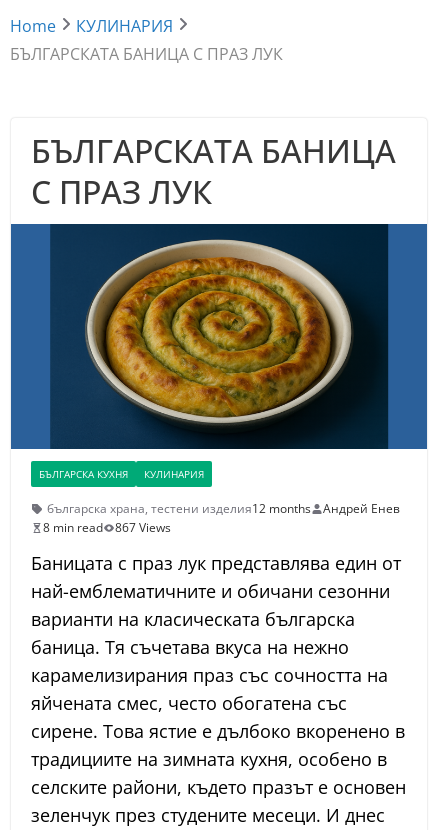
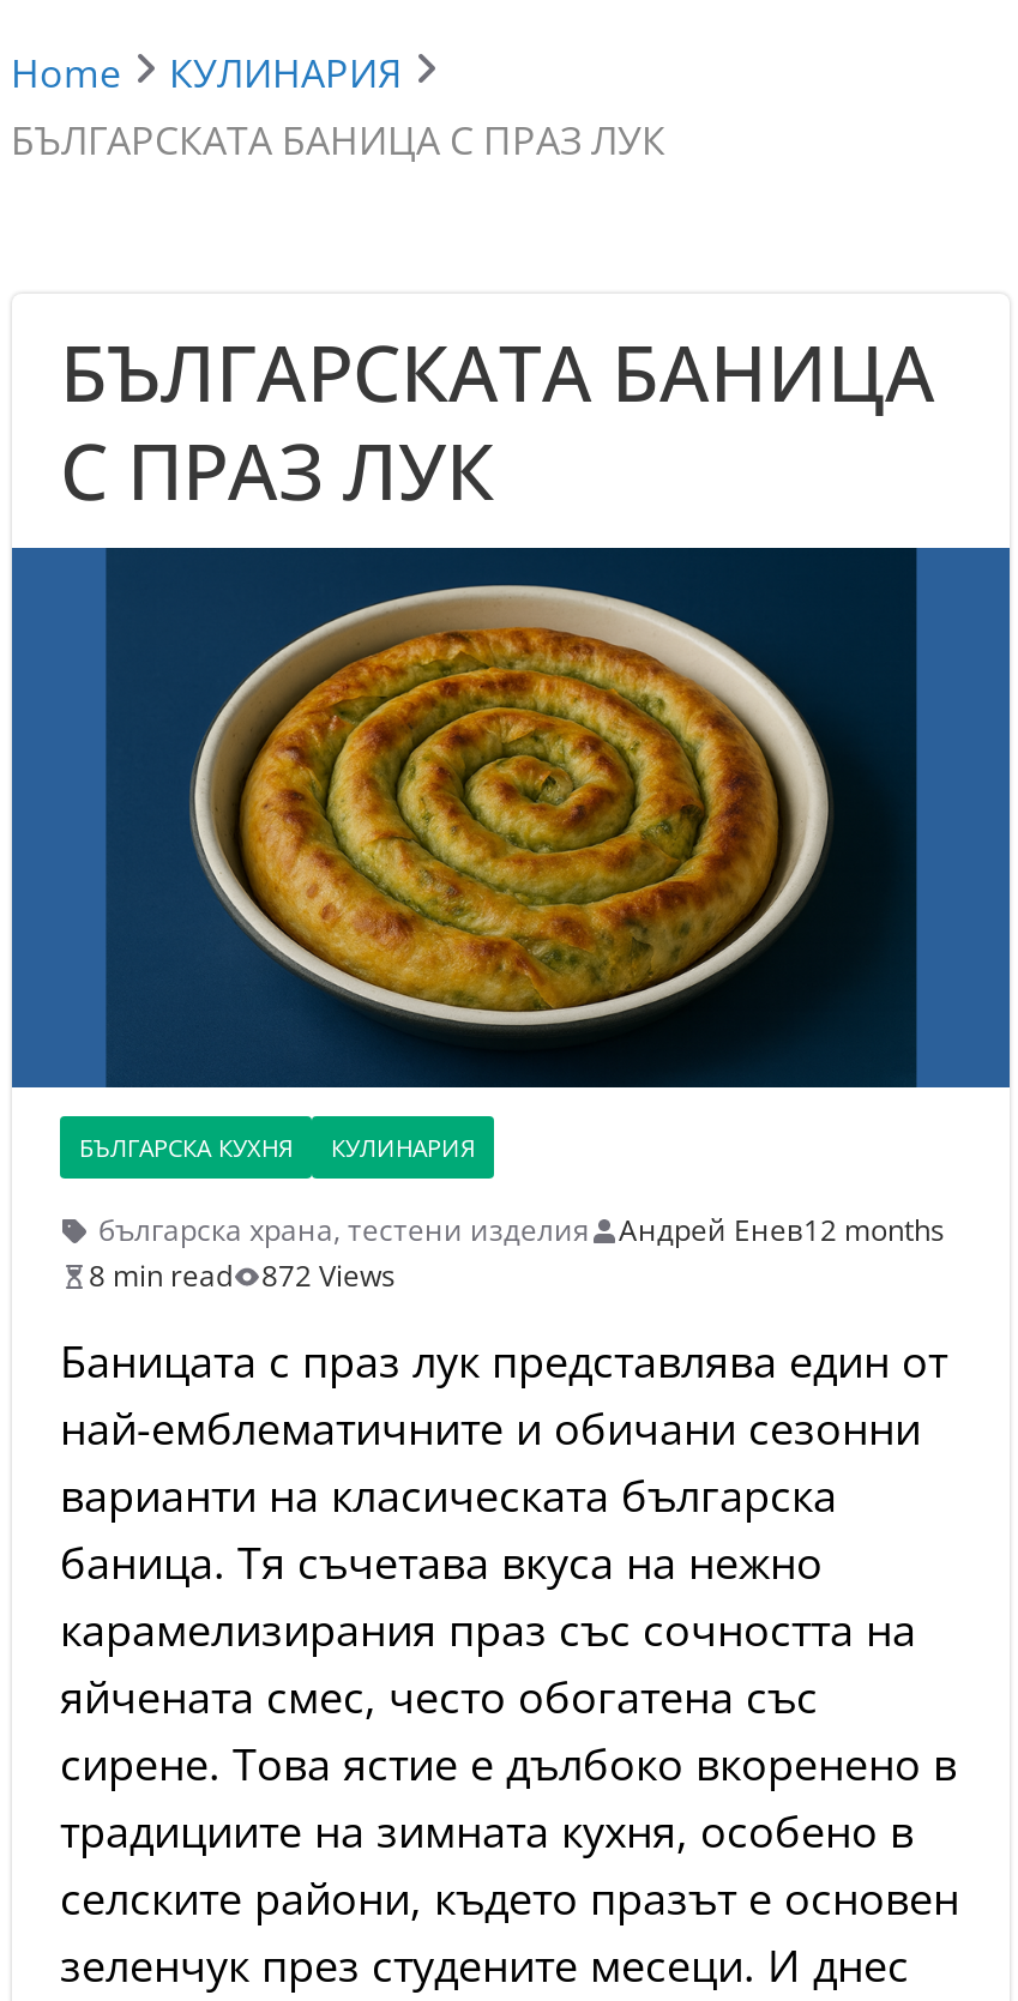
[47,500,400,517] българска храна, тестени изделия 12 months | Андрей Енев -> [98,1211,945,1252] българска храна, тестени изделия | Андрей Енев12 months
[43,519,171,536] 8 min read 867 Views -> [89,1256,396,1297] 8 min read 872 Views

